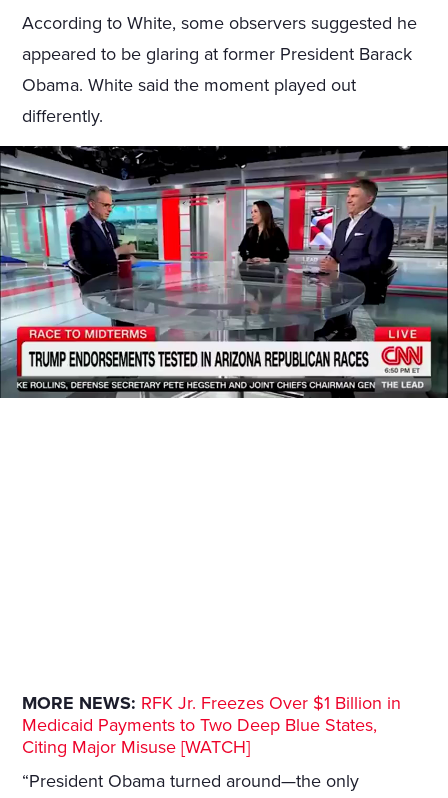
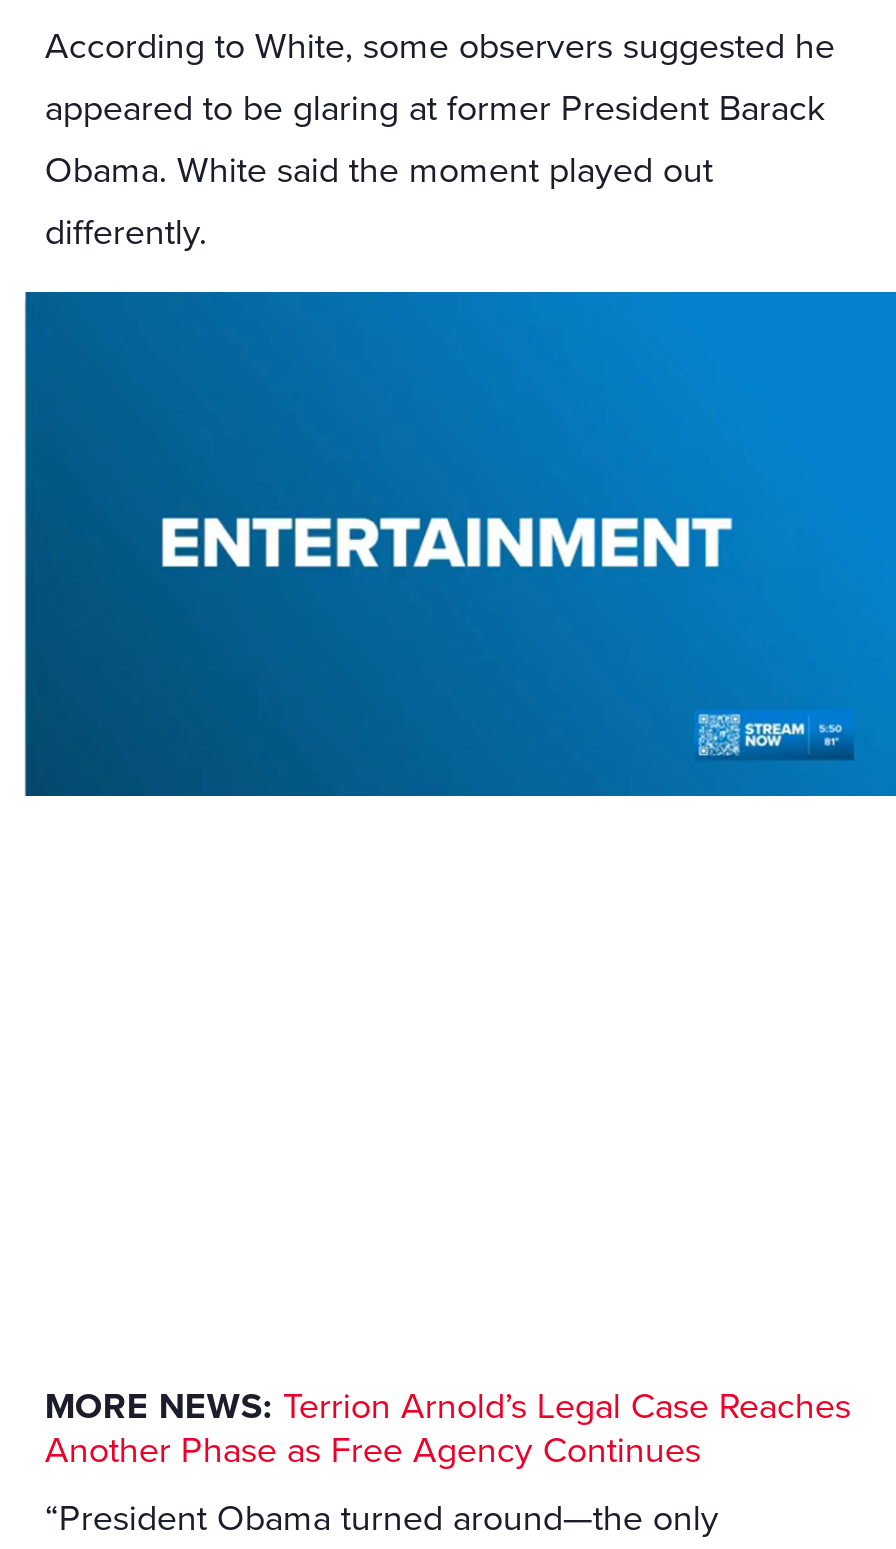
[3,145,445,399] [image] -> [6,290,890,798] [image]
[22,692,401,758] MORE NEWS: RFK Jr. Freezes Over $1 Billion in | Medicaid Payments to Two Deep Blue States, | Citing Major Misuse [WATCH] -> [45,1384,851,1472] MORE NEWS: Terrion Arnold’s Legal Case Reaches | Another Phase as Free Agency Continues

